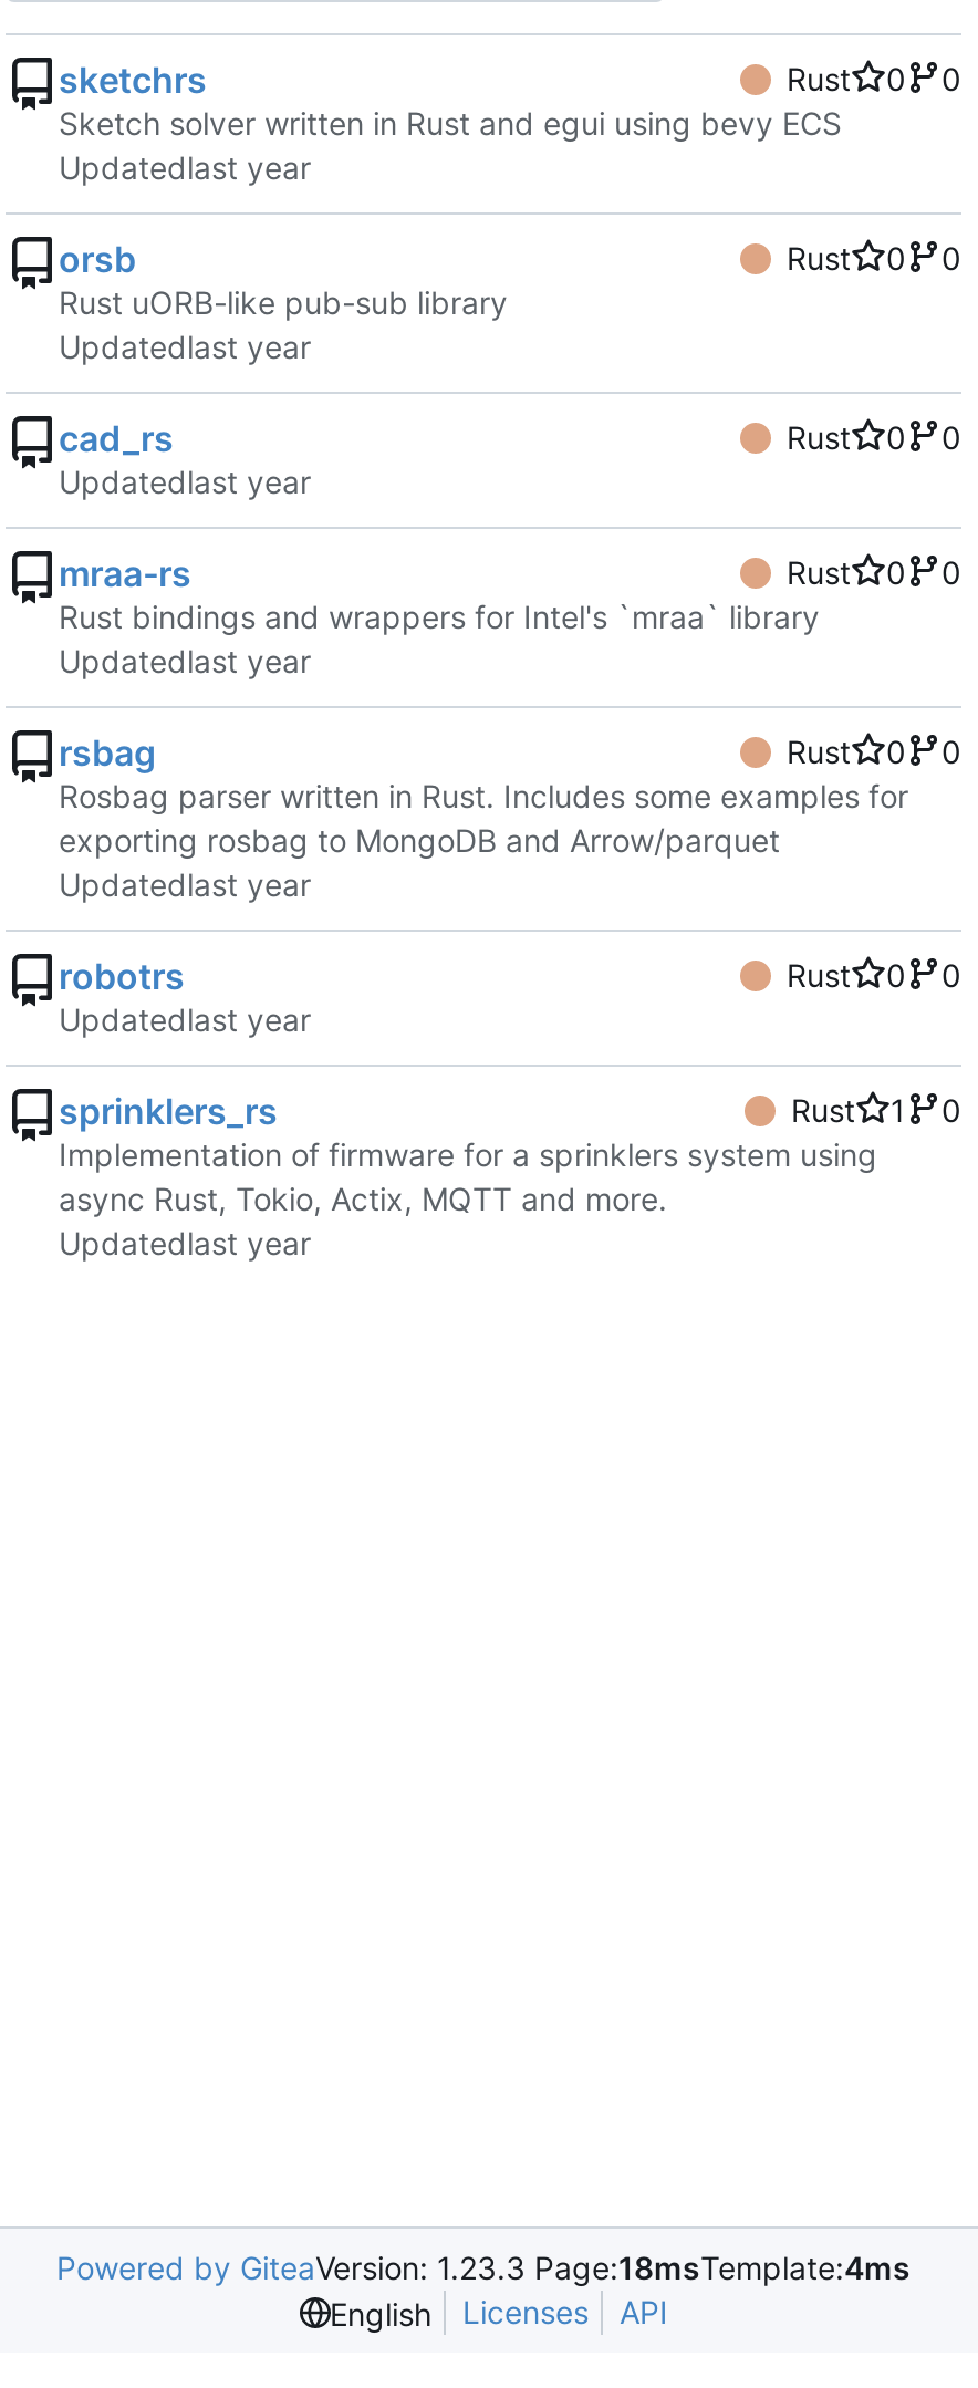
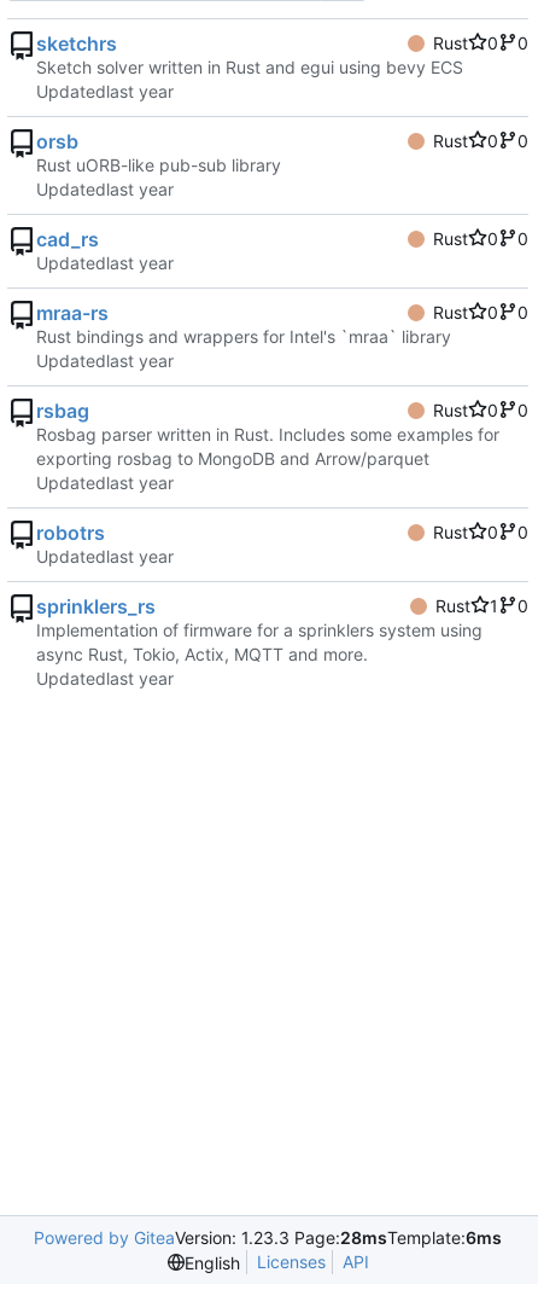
[56,2249,911,2286] Powered by GiteaVersion: 1.23.3 Page:18msTemplate:4ms -> [34,1227,502,1248] Powered by GiteaVersion: 1.23.3 Page:28msTemplate:6ms

